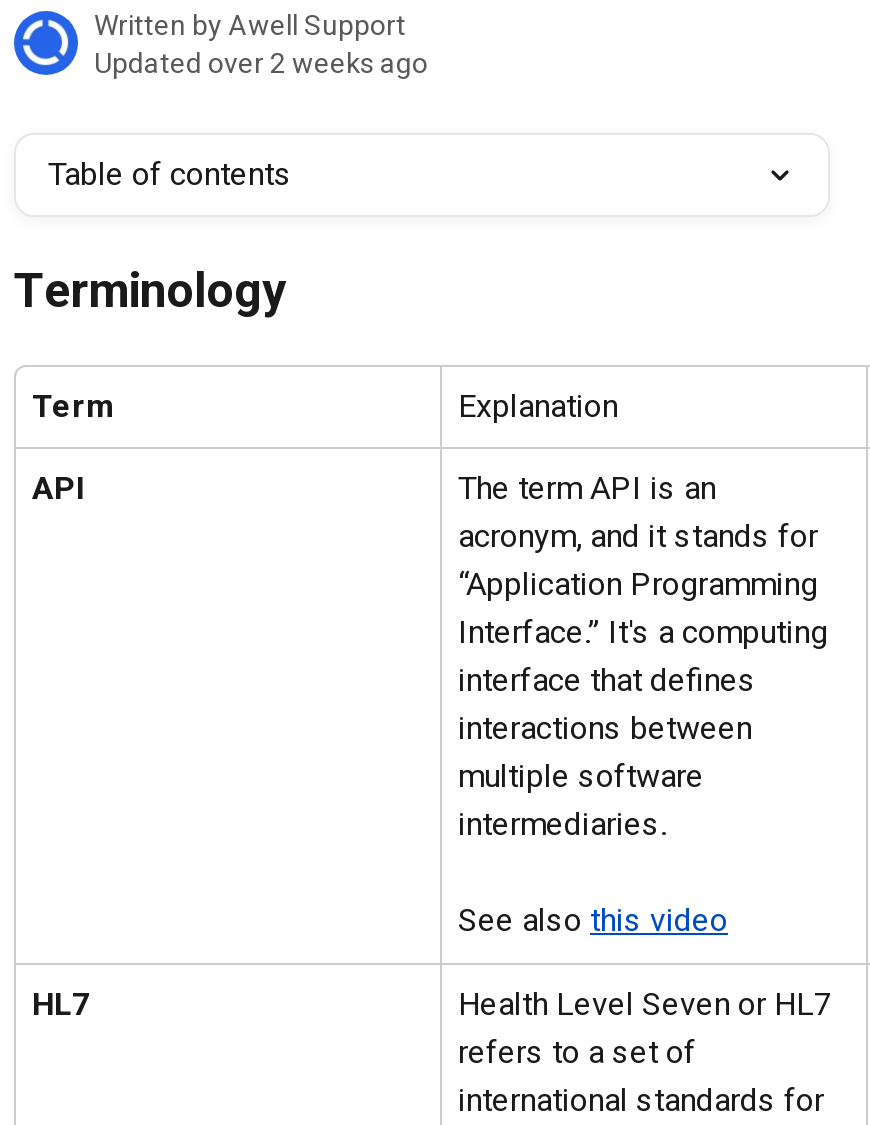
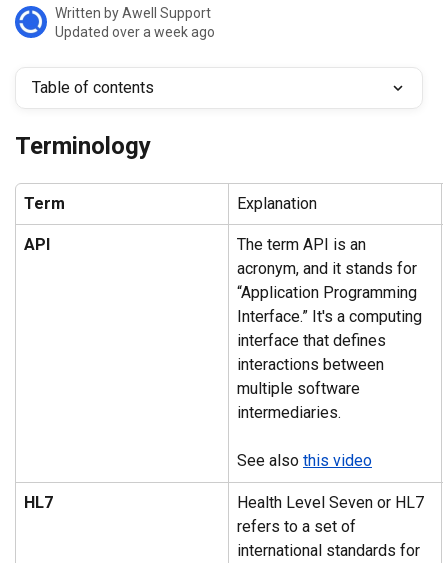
[94,47,428,79] Updated over 2 weeks ago -> [55,24,215,40] Updated over a week ago

